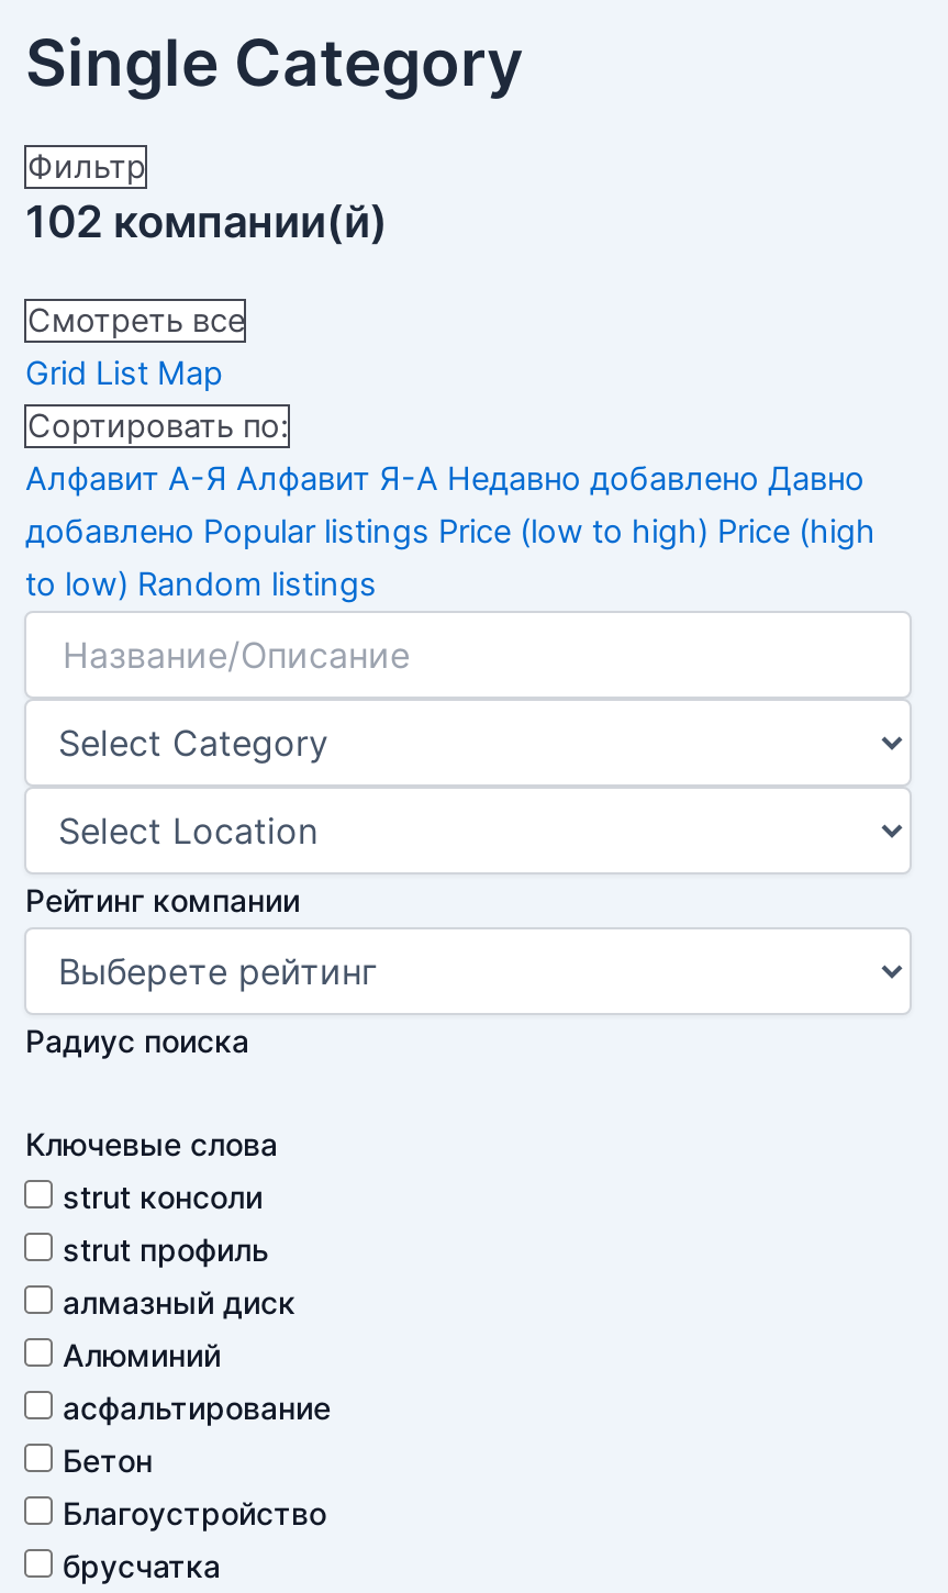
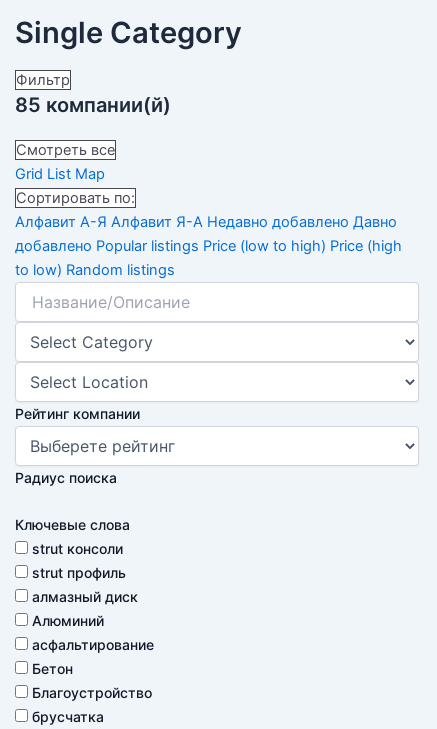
[25,194,388,247] 102 компании(й) -> [15,92,171,116] 85 компании(й)

